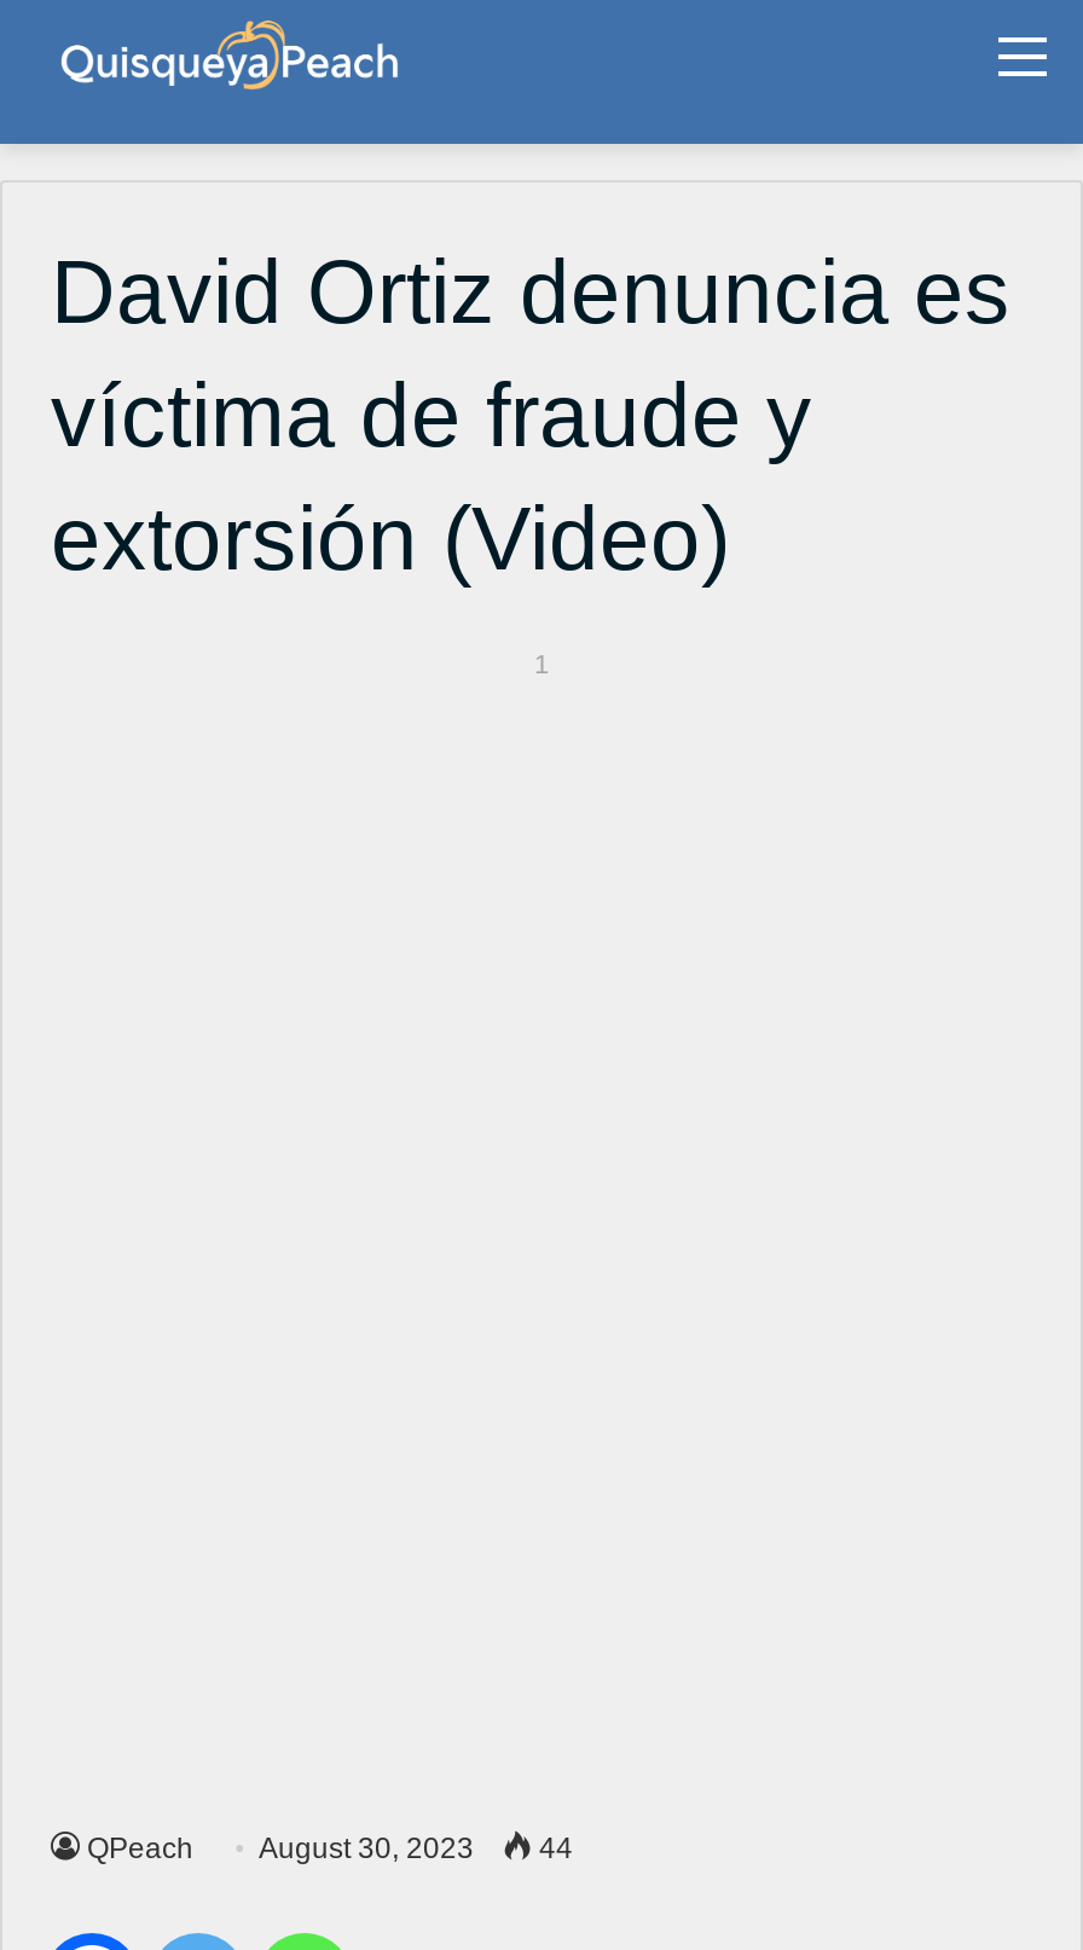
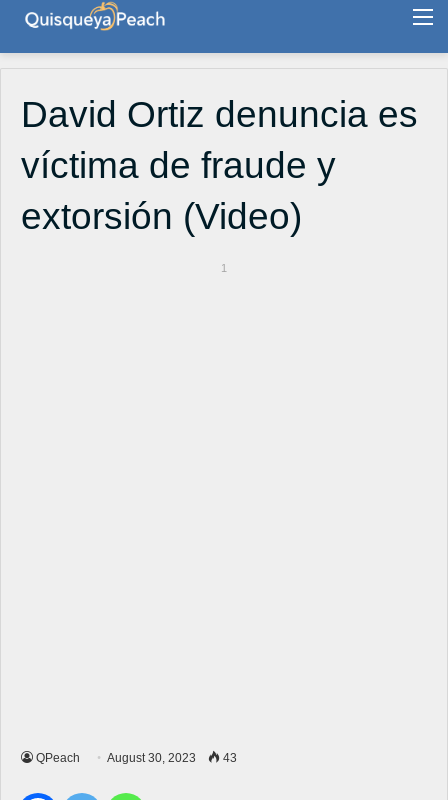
[87,1831,573,1864] QPeach August 30, 2023 44 -> [36,751,237,765] QPeach August 30, 2023 43

